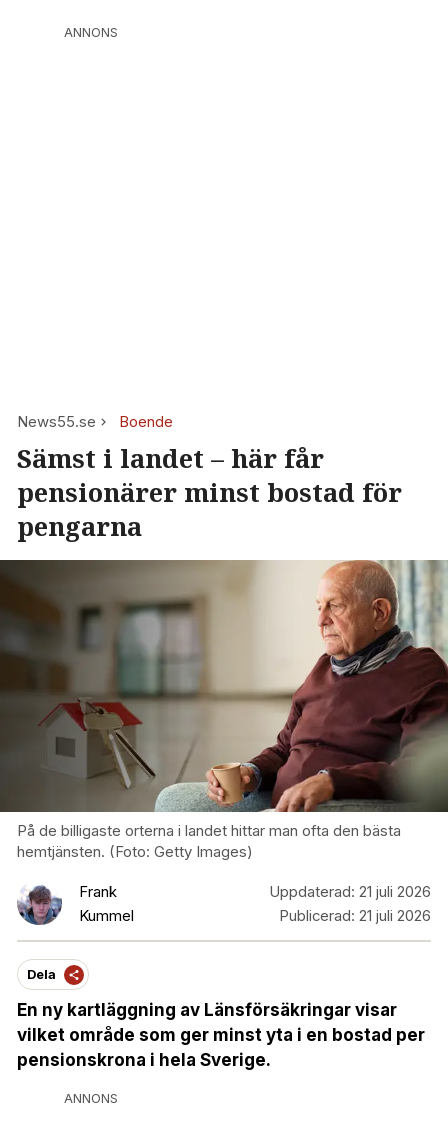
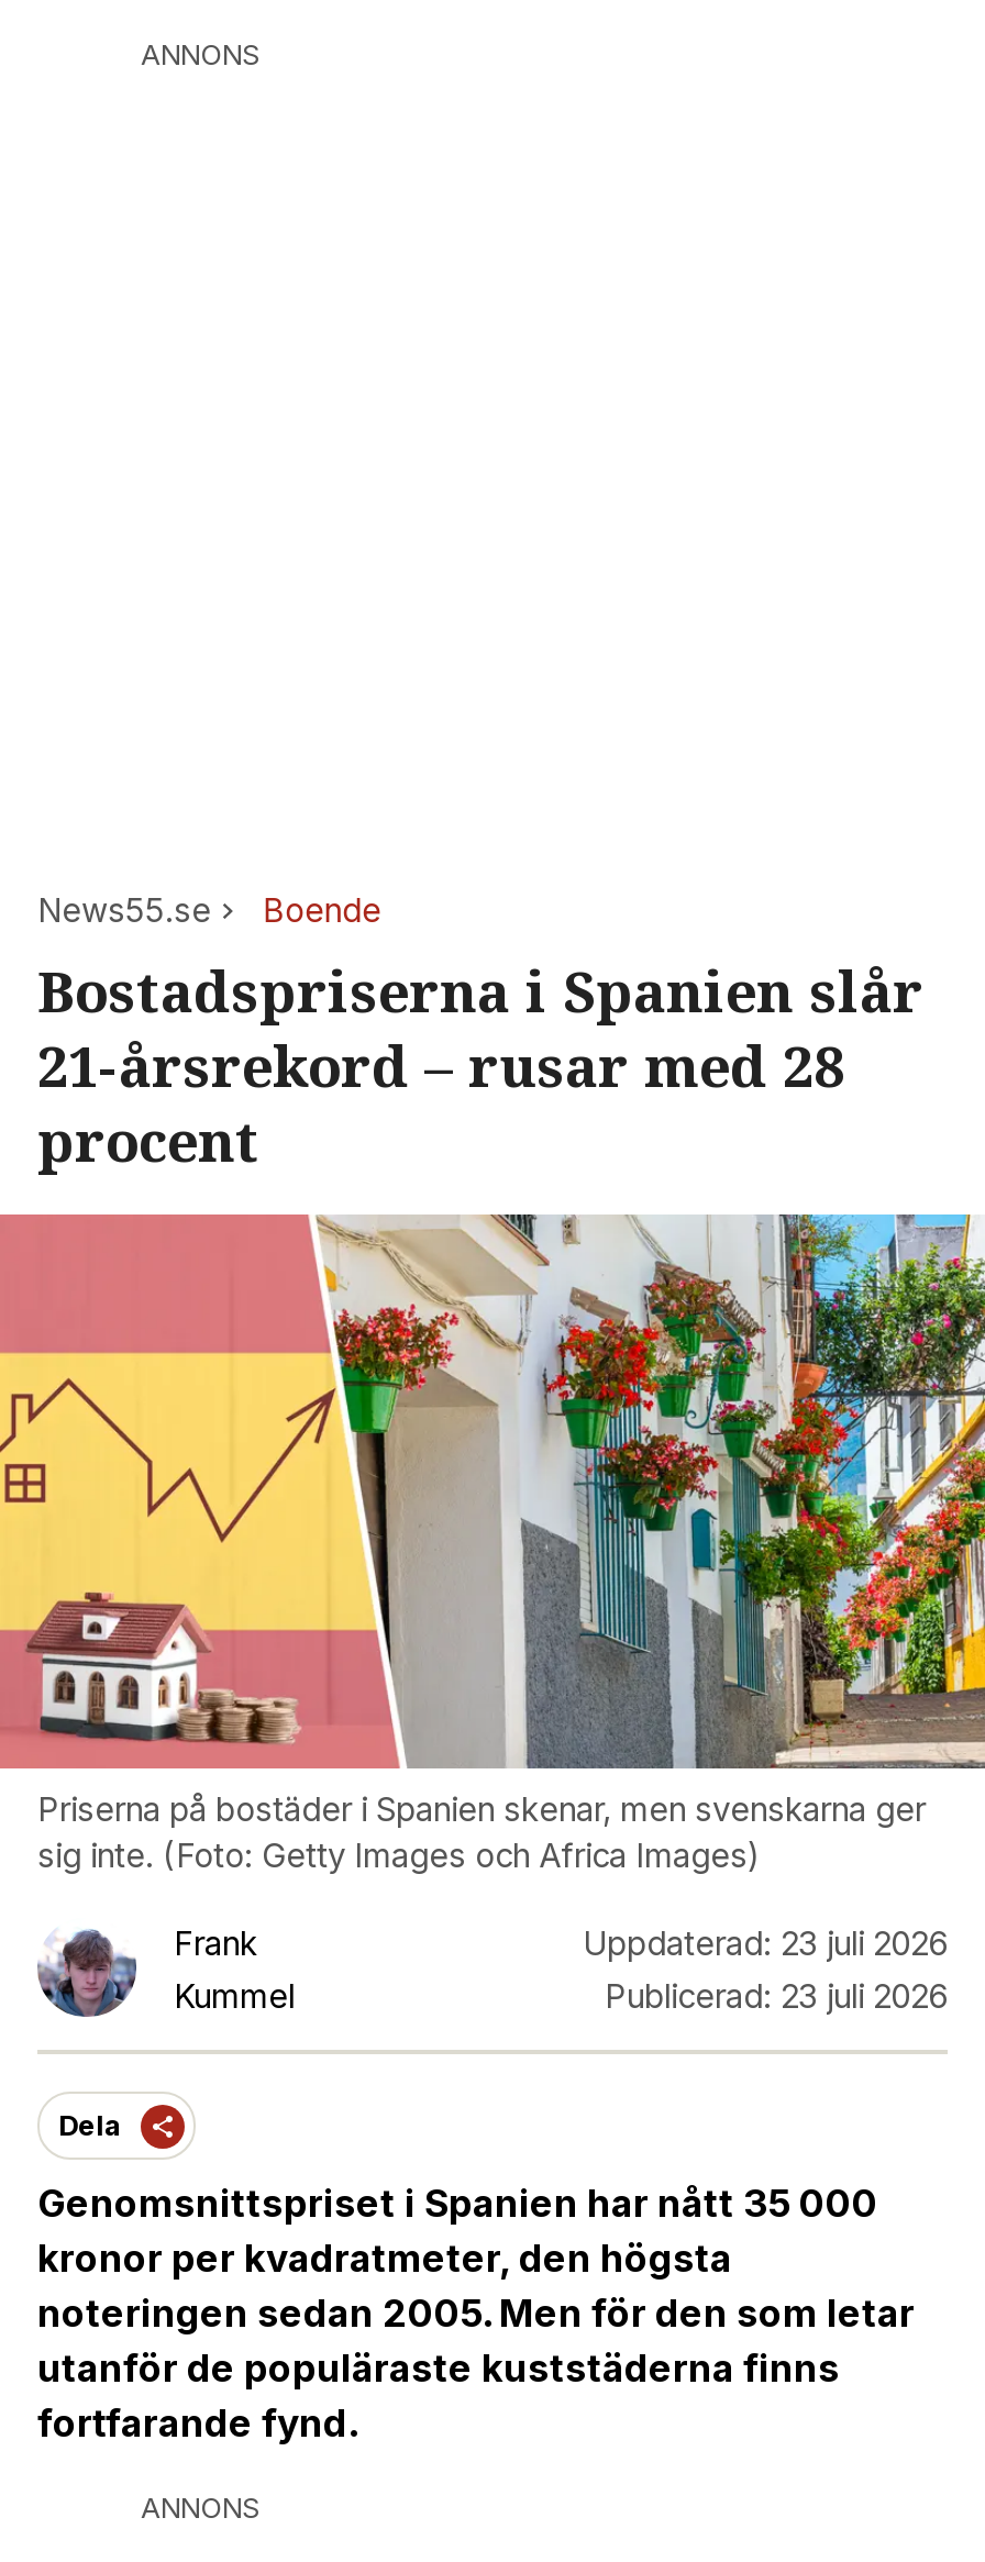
[17,441,402,543] Sämst i landet – här får | pensionärer minst bostad för | pengarna -> [37,953,923,1177] Bostadspriserna i Spanien slår | 21-årsrekord – rusar med 28 | procent
[3,559,445,860] [image] | På de billigaste orterna i landet hittar man ofta den bästa | hemtjänsten. (Foto: Getty Images) -> [7,1212,978,1875] [image] | Priserna på bostäder i Spanien skenar, men svenskarna ger | sig inte. (Foto: Getty Images och Africa Images)
[269,882,431,900] Uppdaterad: 21 juli 2026 -> [583,1923,948,1963] Uppdaterad: 23 juli 2026
[279,906,431,924] Publicerad: 21 juli 2026 -> [605,1976,948,2016] Publicerad: 23 juli 2026
[17,1000,425,1070] En ny kartläggning av Länsförsäkringar visar | vilket område som ger minst yta i en bostad per | pensionskrona i hela Sverige. -> [37,2182,915,2446] Genomsnittspriset i Spanien har nått 35 000 | kronor per kvadratmeter, den högsta | noteringen sedan 2005. Men för den som letar | utanför de populäraste kuststäderna finns | fortfarande fynd.

